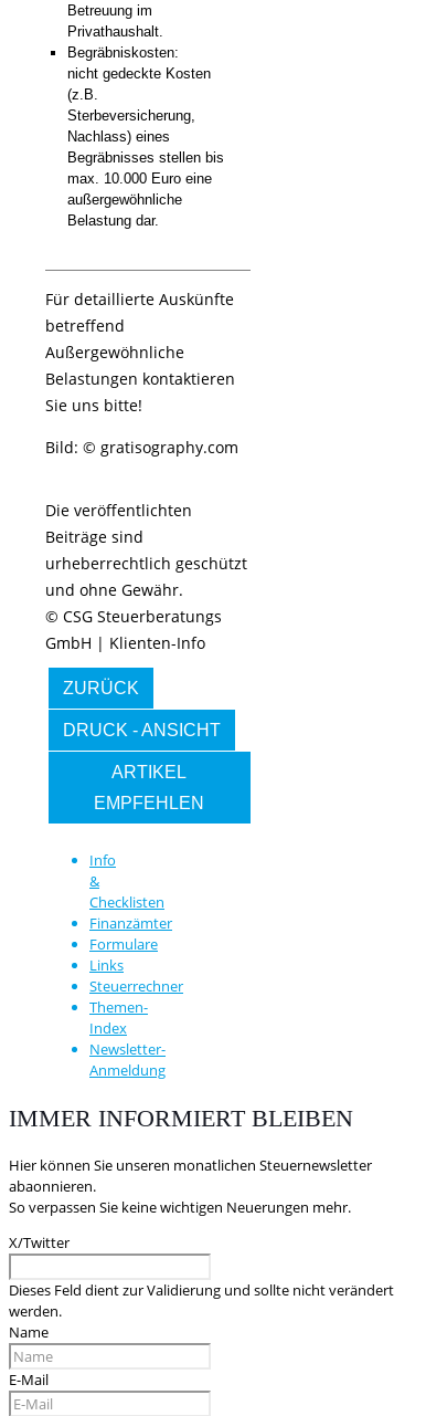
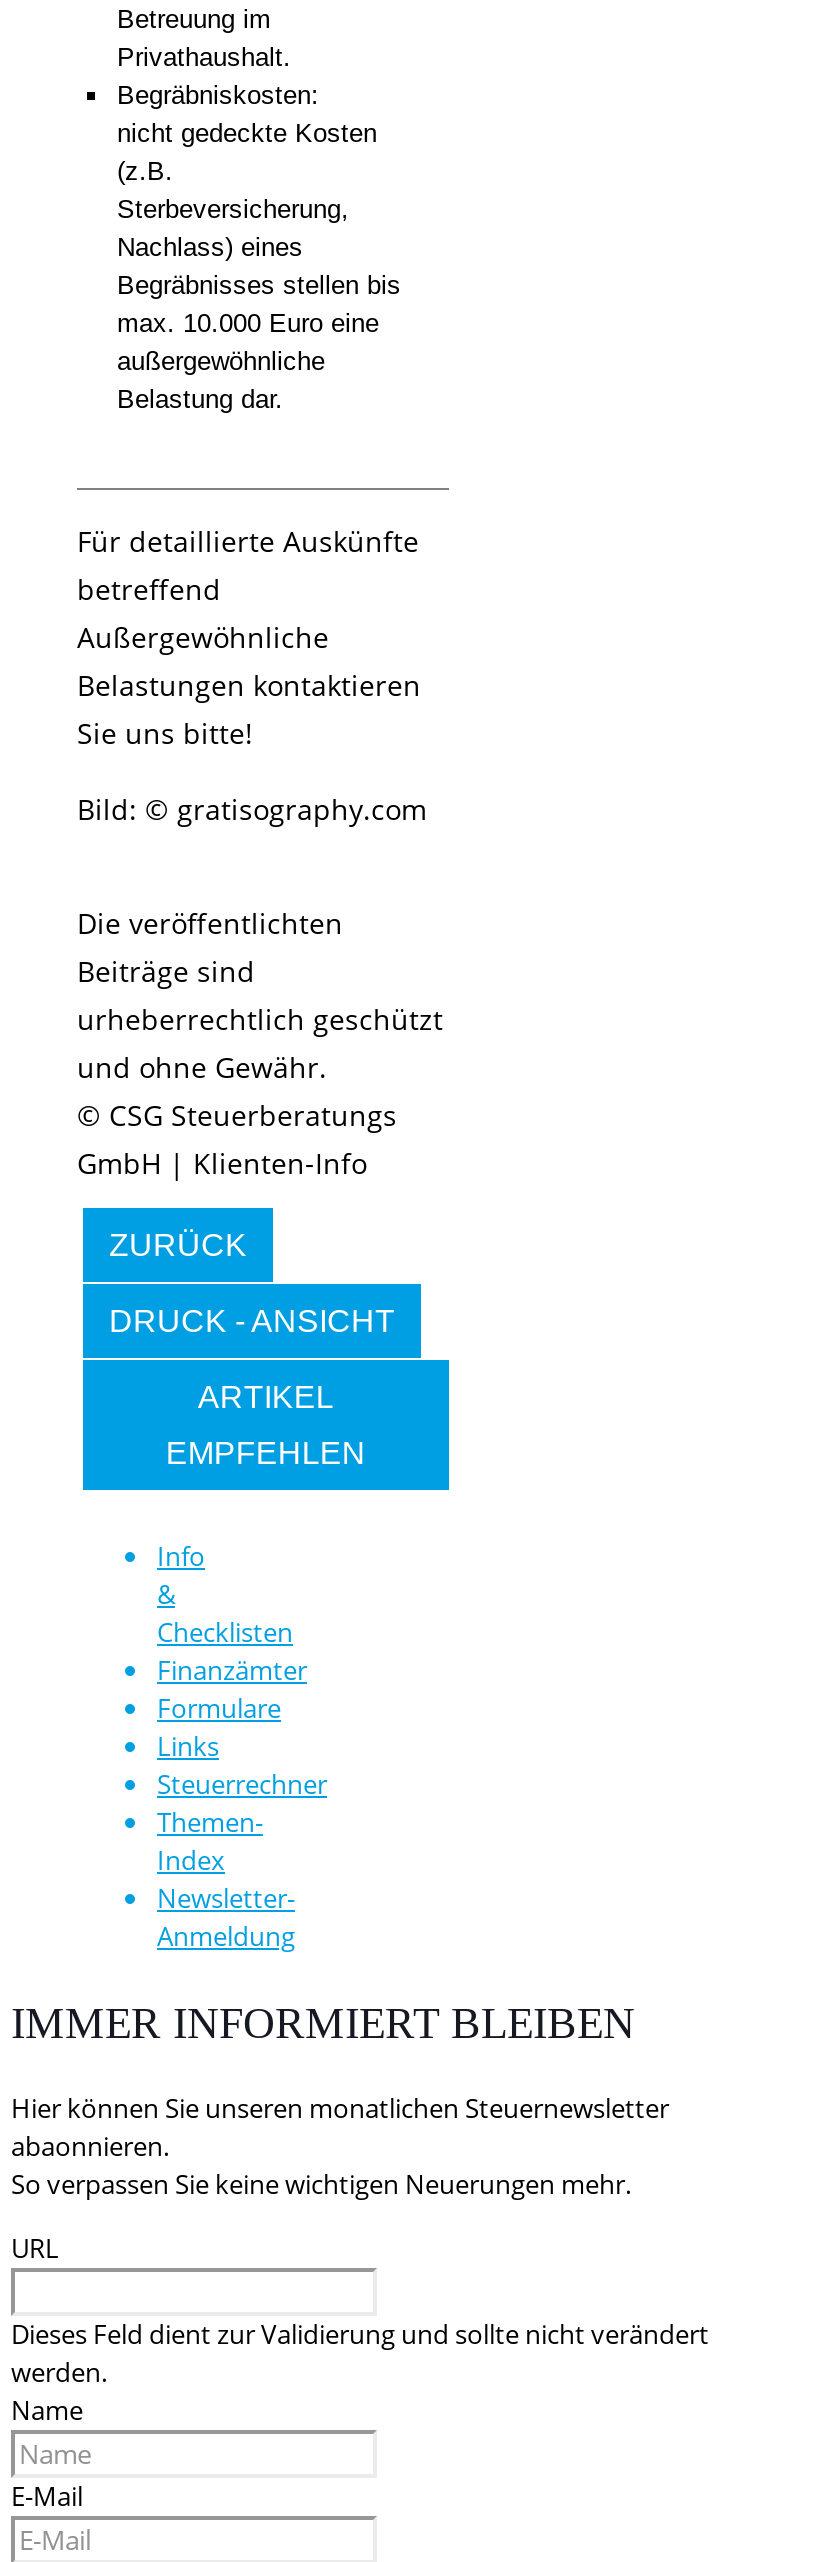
[9,1232,70,1252] X/Twitter -> [11,2230,59,2266] URL

